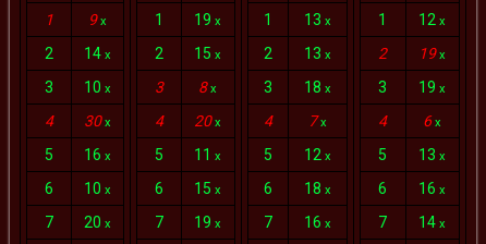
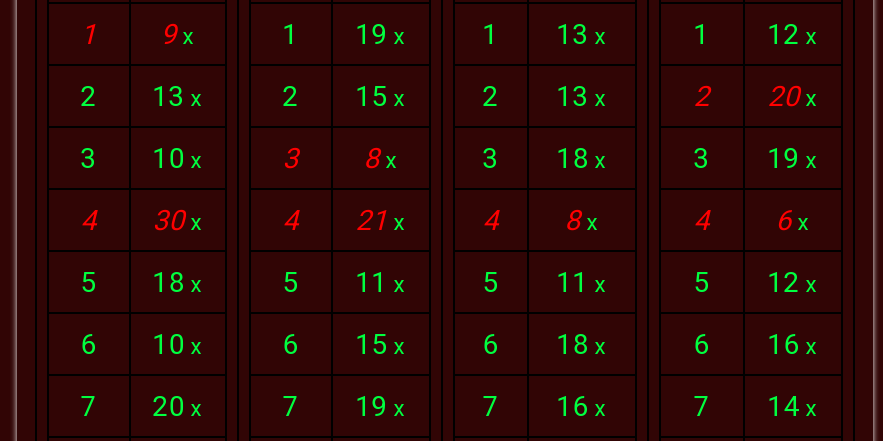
[44,45,111,62] 2 14 x -> [81,80,203,112] 2 13 x
[378,45,446,62] 2 19 x -> [694,80,818,112] 2 20 x
[155,112,222,130] 4 20 x -> [283,204,406,236] 4 21 x
[308,112,327,130] 7 x -> [565,204,599,236] 8 x
[44,146,111,164] 5 16 x -> [81,266,203,298] 5 18 x
[263,146,331,164] 5 12 x -> [483,266,607,298] 5 11 x
[378,146,446,164] 5 13 x -> [694,266,818,298] 5 12 x

